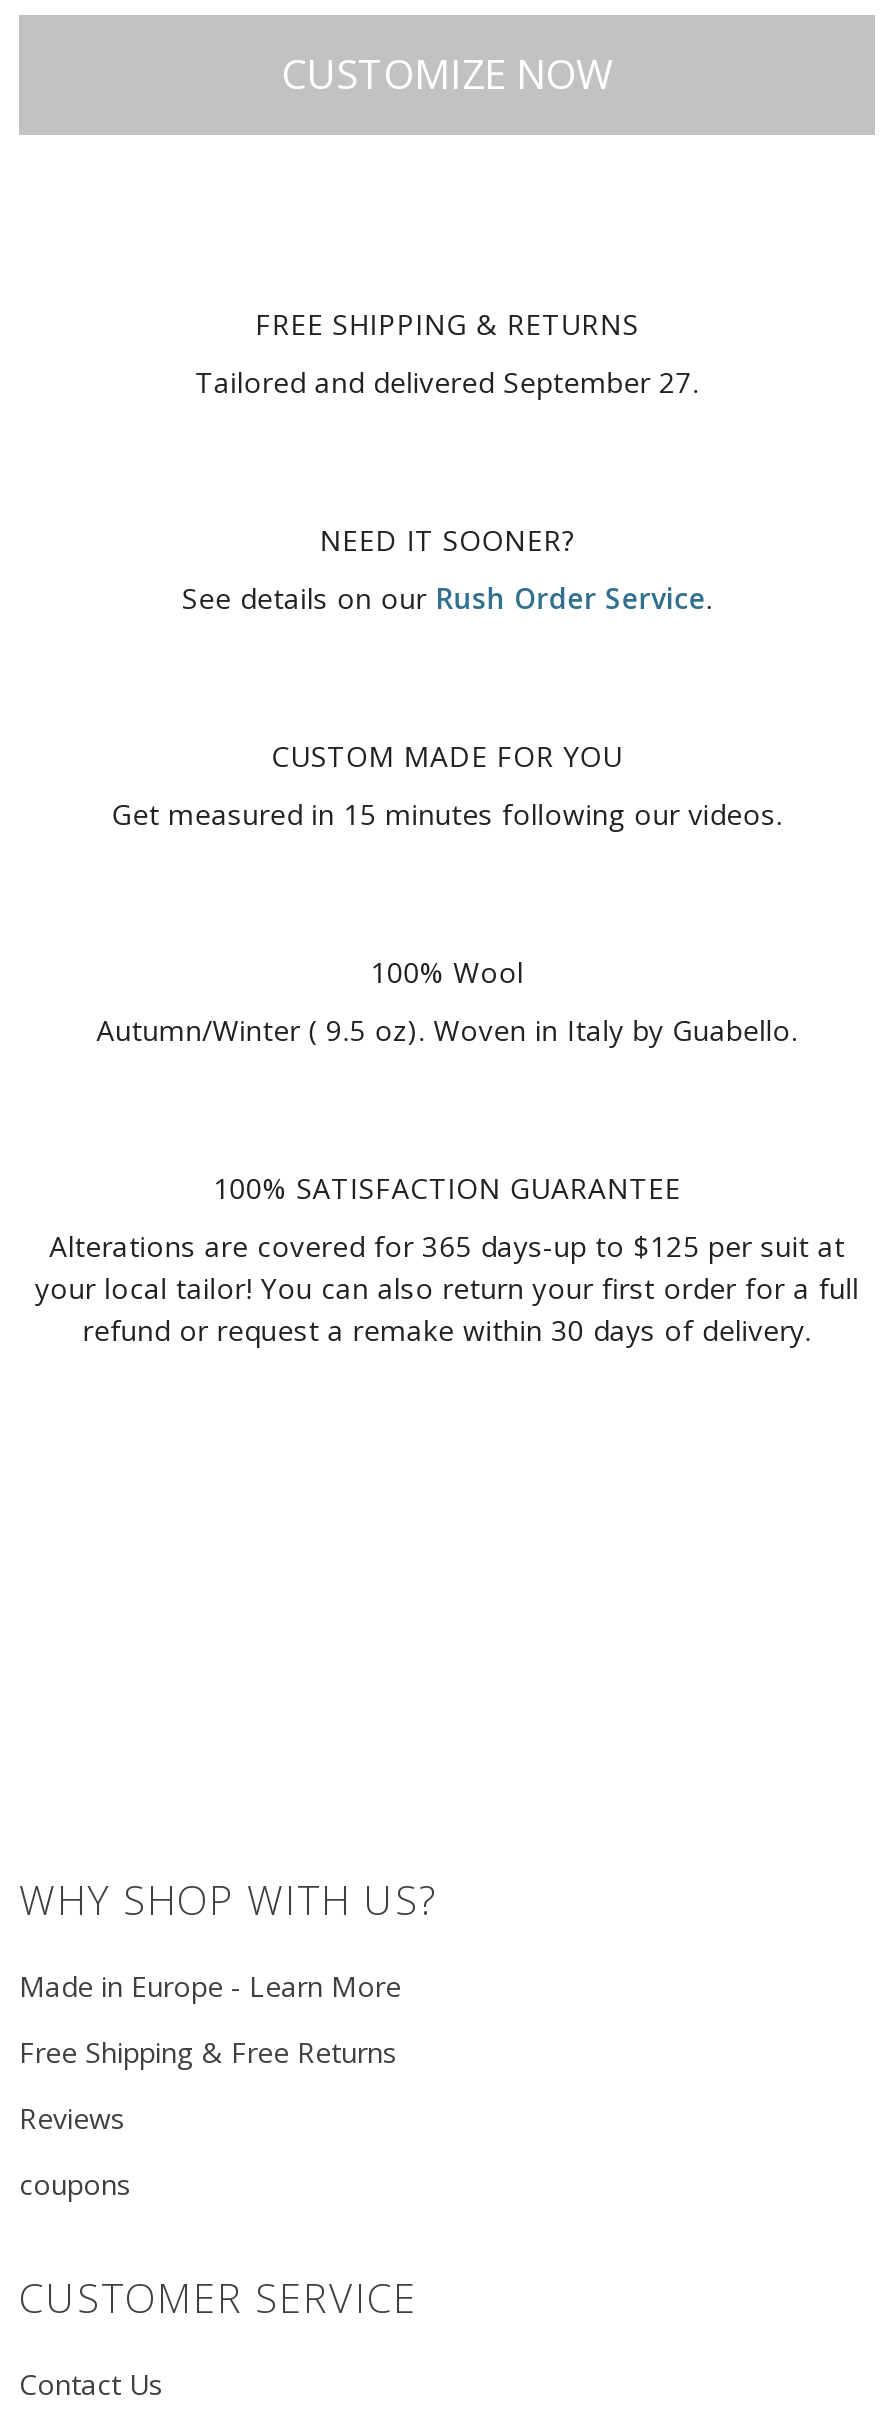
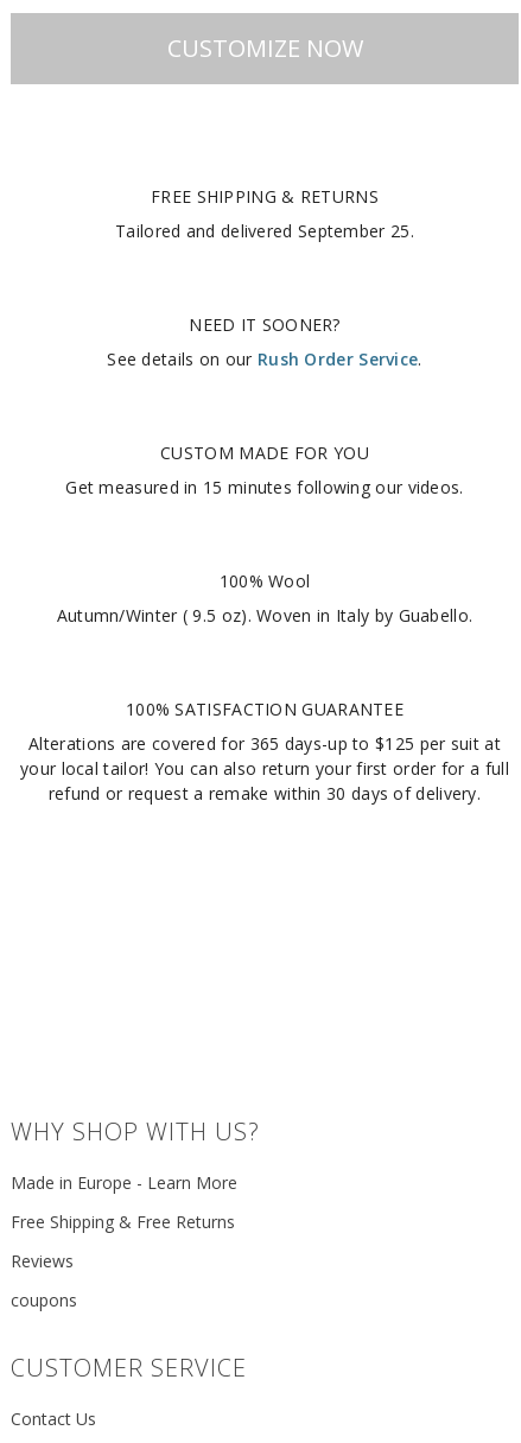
[195,362,699,400] Tailored and delivered September 27. -> [115,219,414,242] Tailored and delivered September 25.

